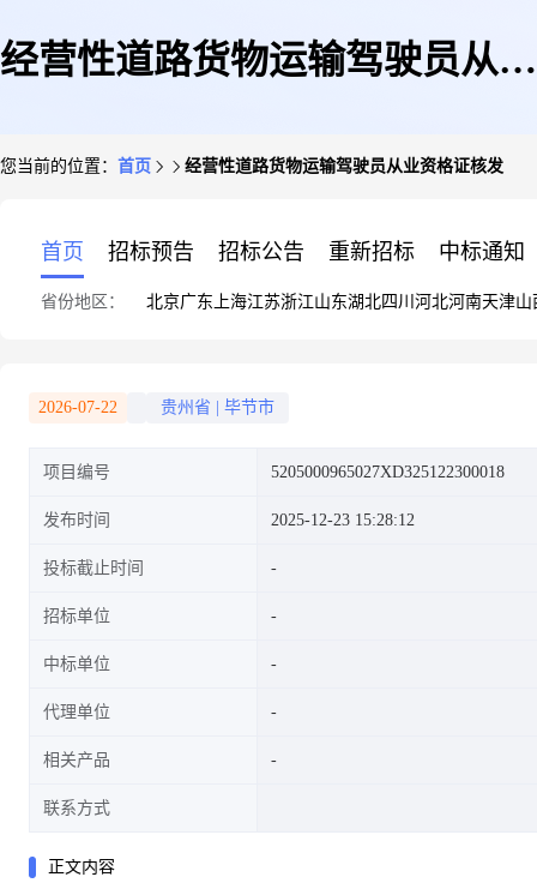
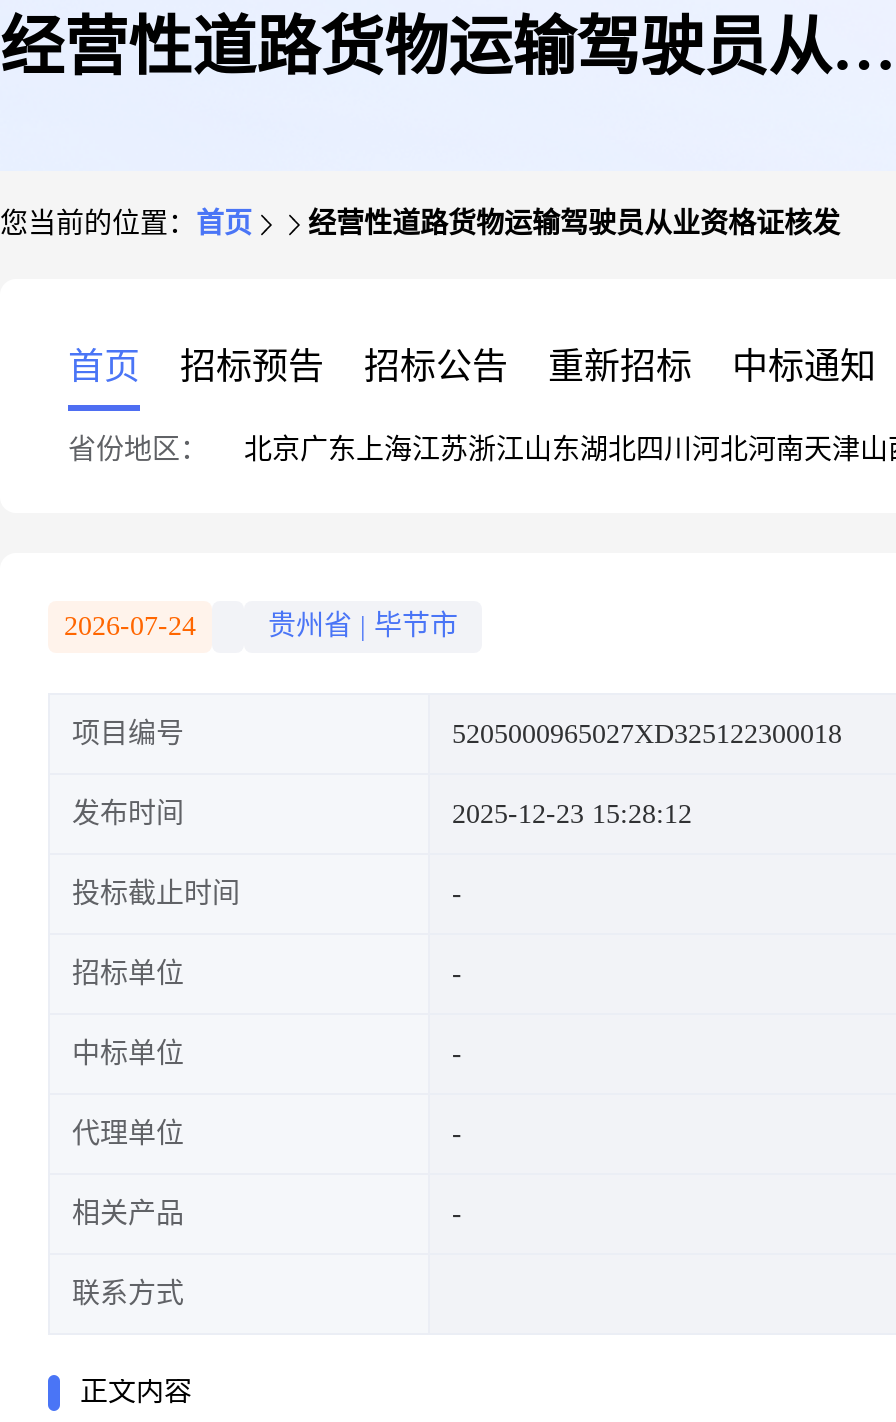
[38,398,117,416] 2026-07-22 -> [64,611,196,641] 2026-07-24

